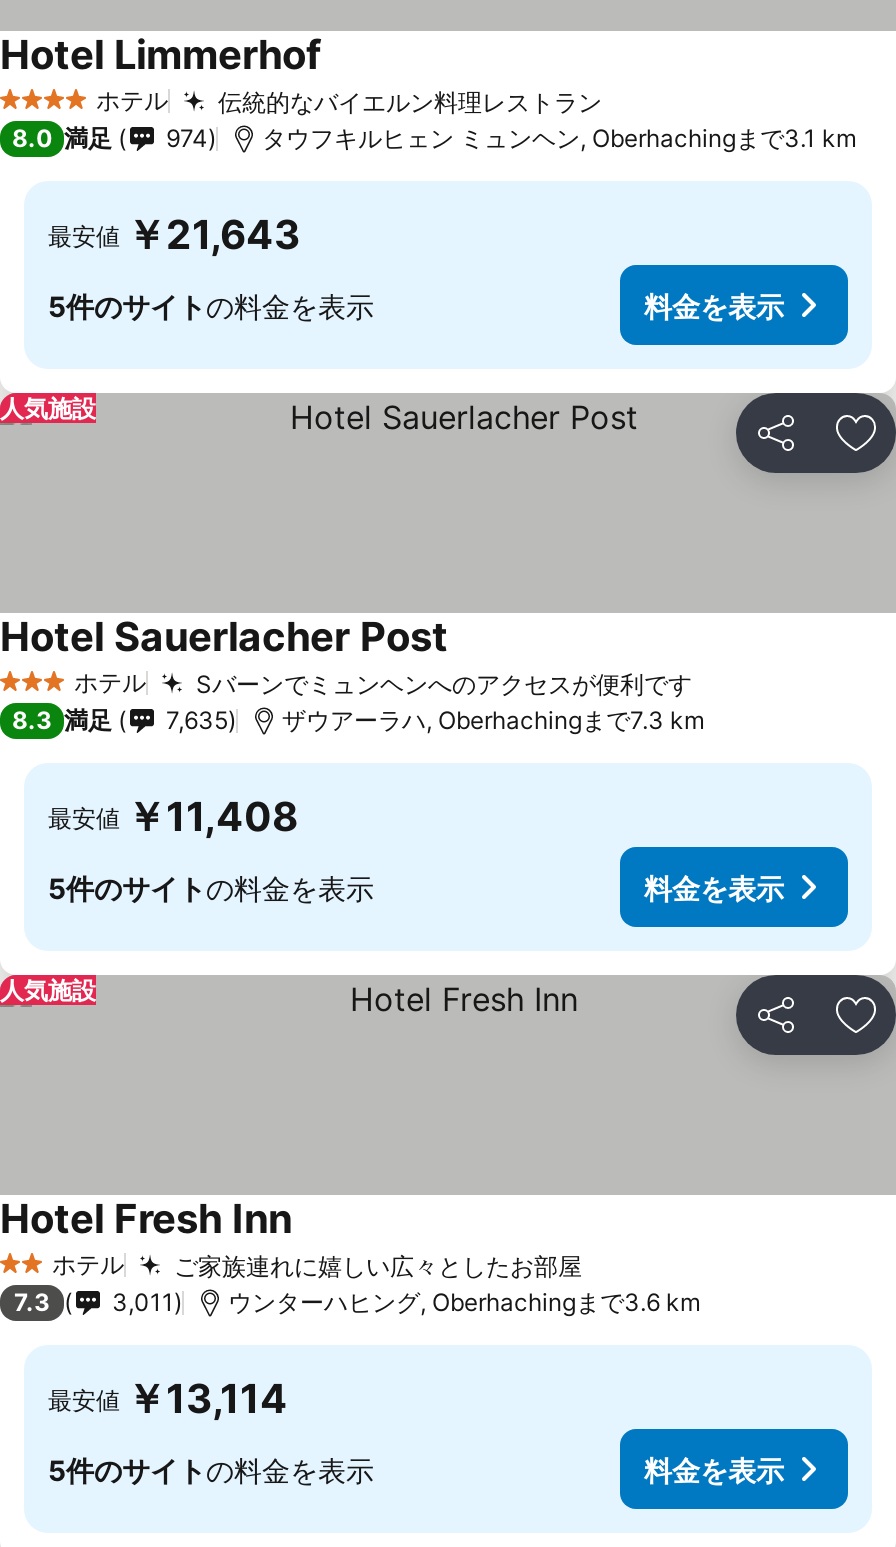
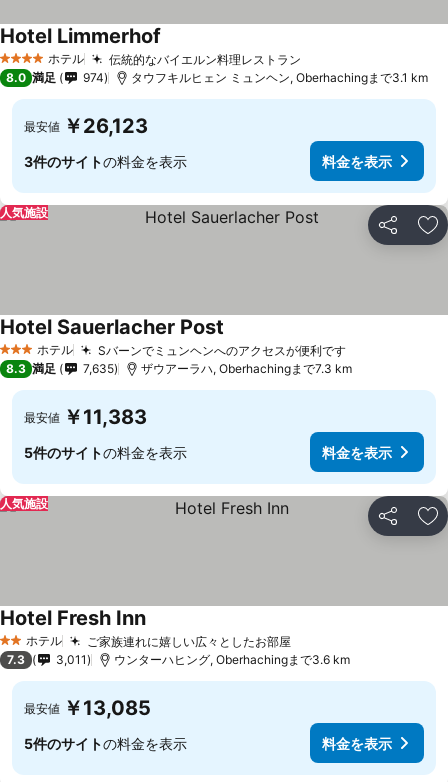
[48,211,300,259] 最安値 ￥21,643 -> [24,114,148,138] 最安値 ￥26,123
[48,288,374,322] 5件のサイトの料金を表示 -> [24,152,187,169] 3件のサイトの料金を表示
[48,793,298,841] 最安値 ￥11,408 -> [24,405,147,429] 最安値 ￥11,383
[48,1375,288,1423] 最安値 ￥13,114 -> [24,696,151,720] 最安値 ￥13,085

